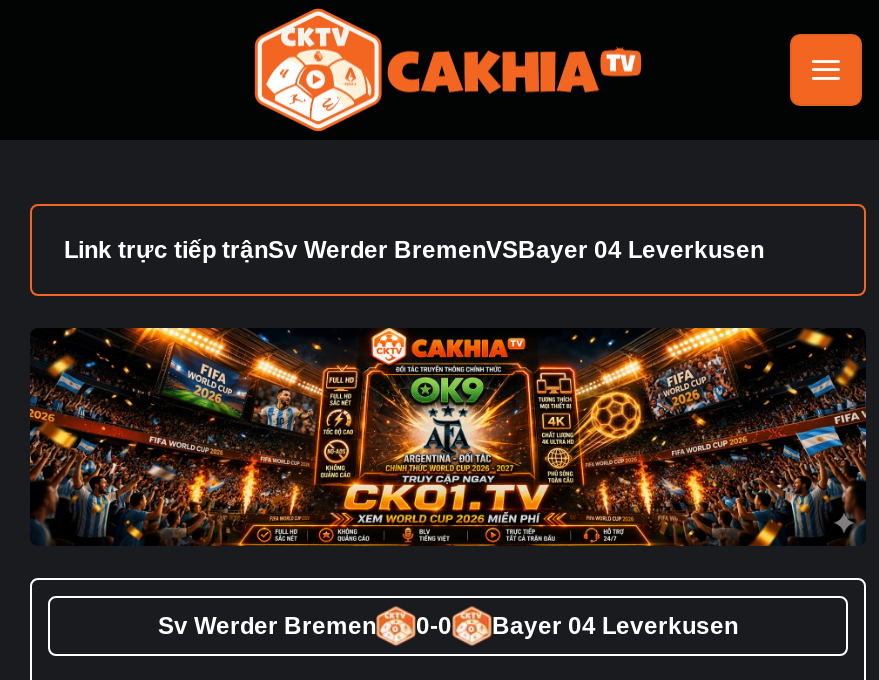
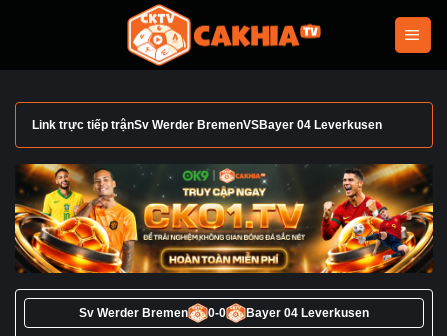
[30,326,866,548] [image] -> [14,163,434,274] [image]

